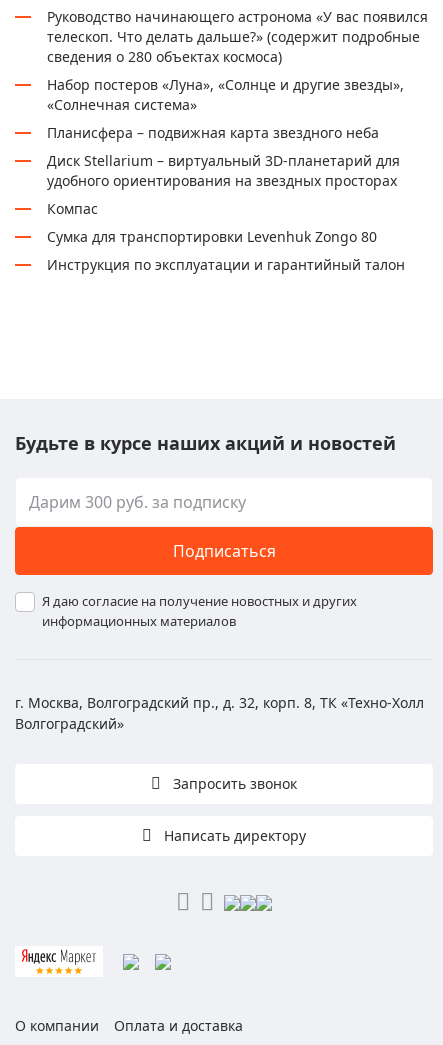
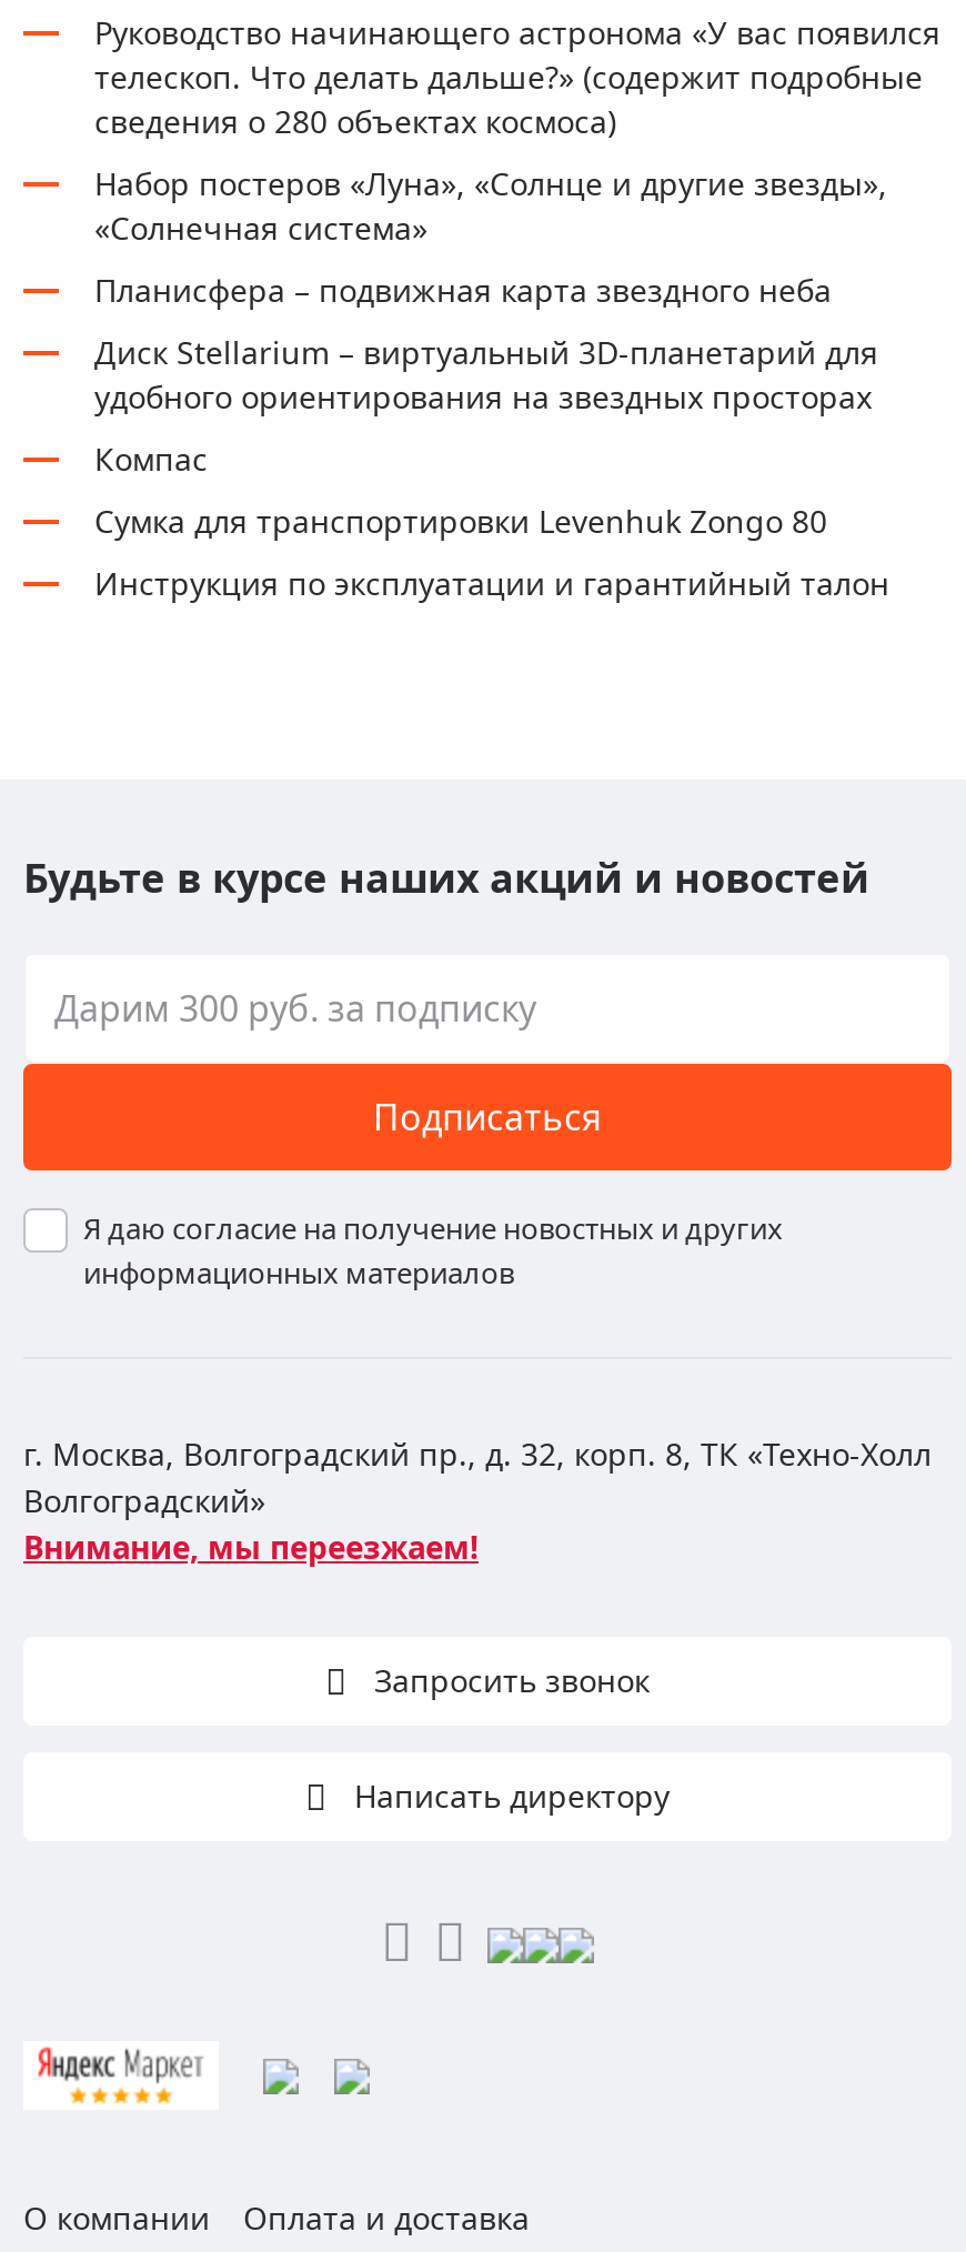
moved [15,431,424,733] -> [23,851,932,1522]: Будьте в курсе наших акций и новостей | Подписаться | Я даю согласие на получение новостных и других | информационных материалов | г. Москва, Волгоградский пр., д. 32, корп. 8, ТК «Техно-Холл | Волгоградский»
none -> [23,1526,479,1568] Внимание, мы переезжаем!

